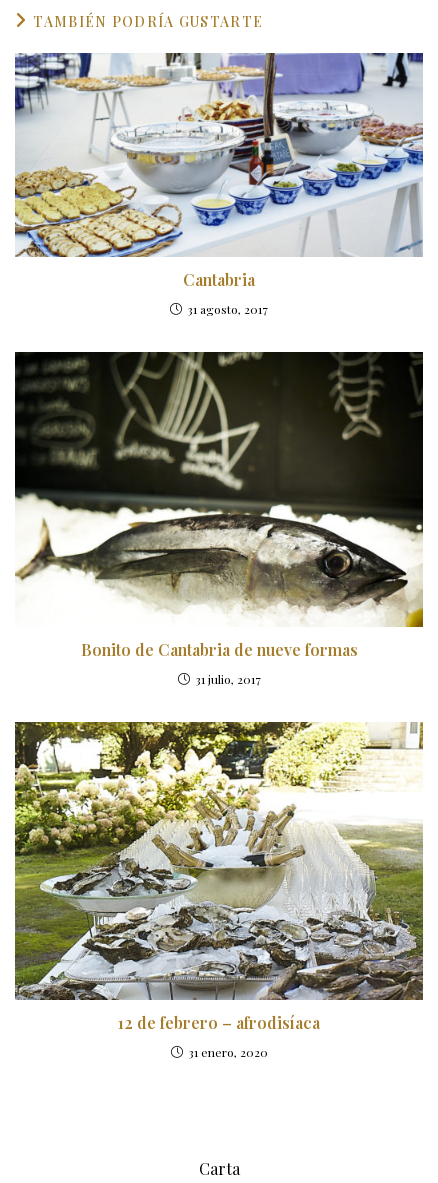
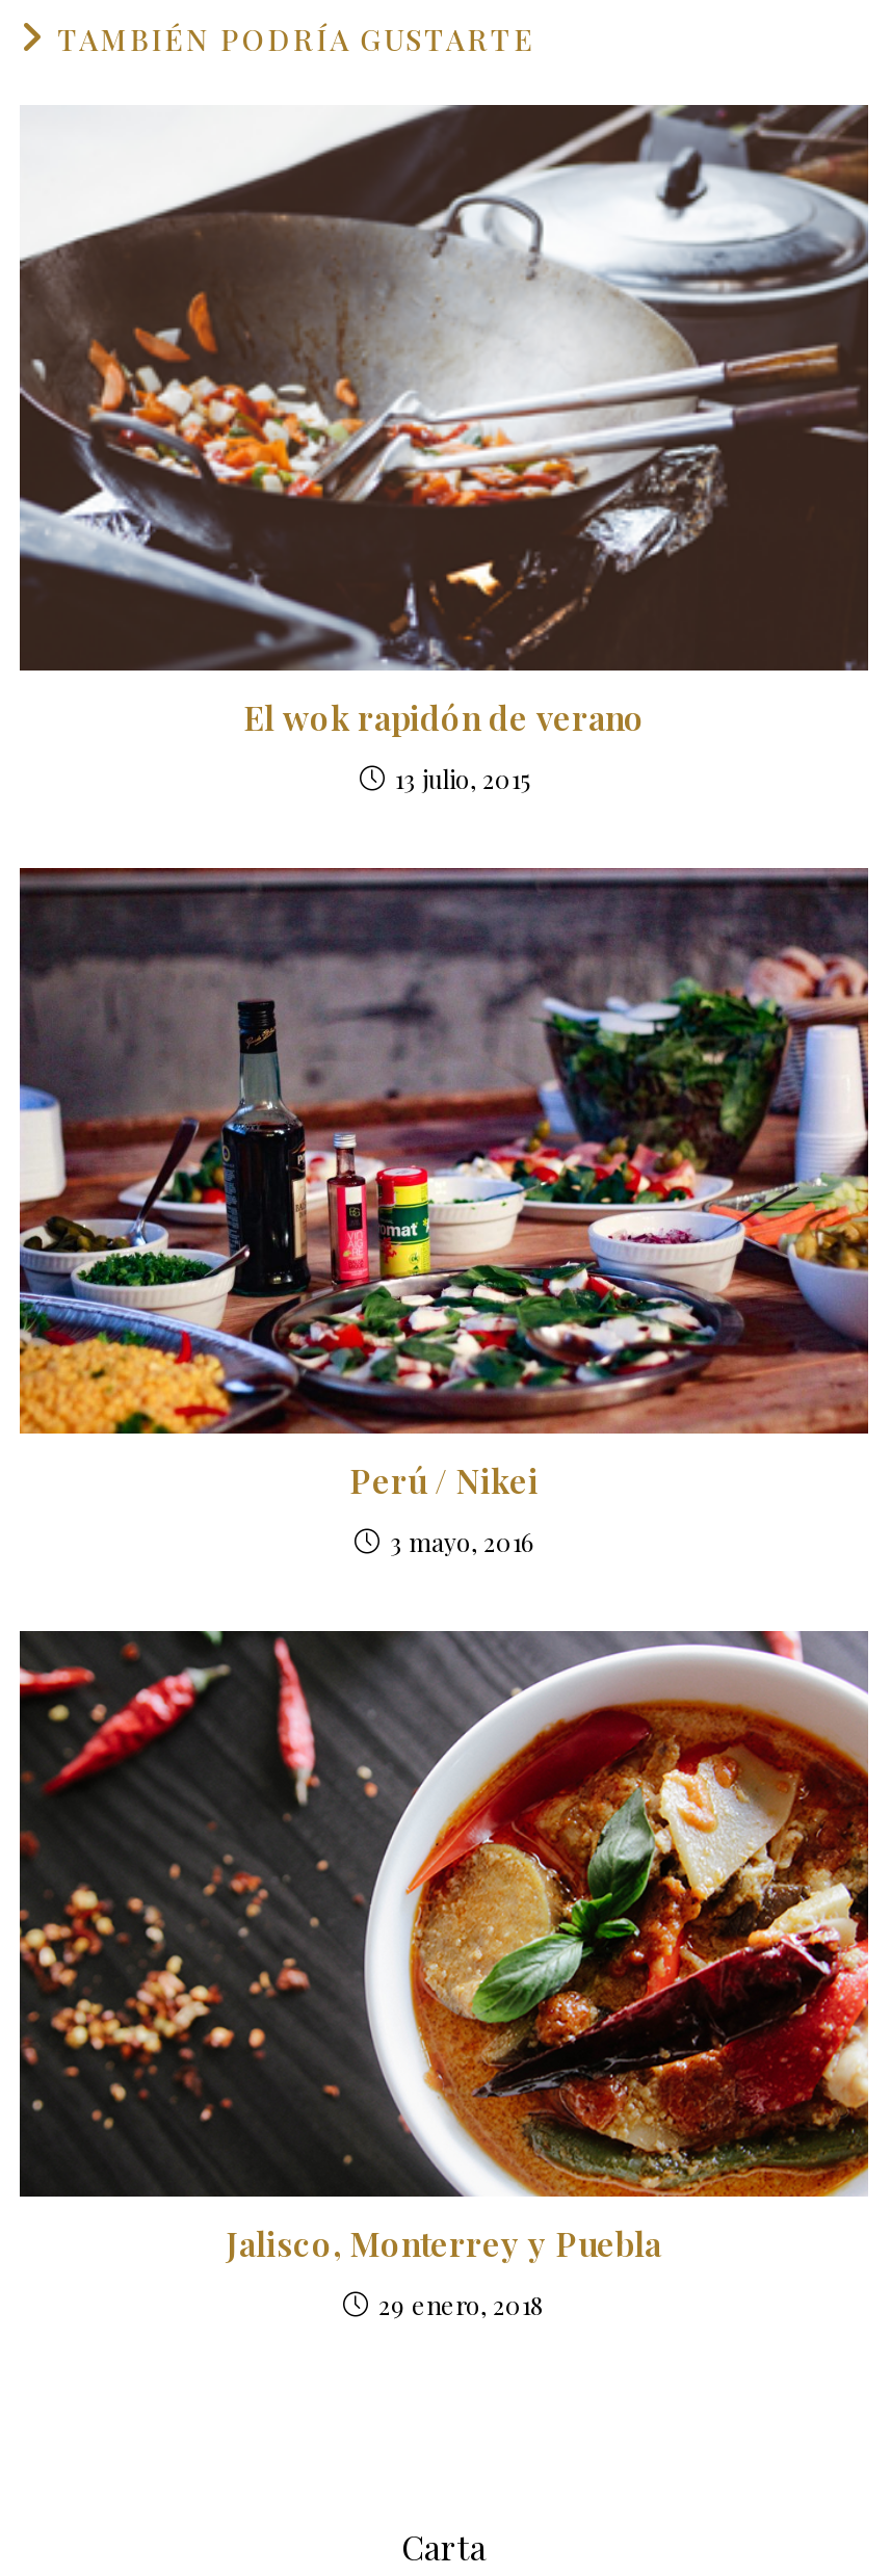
[14,52,424,290] [image] | Cantabria -> [18,103,870,738] [image] | El wok rapidón de verano
[187,301,268,317] 31 agosto, 2017 -> [395,761,528,795] 13 julio, 2015
[14,351,424,660] [image] | Bonito de Cantabria de nueve formas -> [18,849,870,1502] [image] | Perú / Nikei
[194,671,260,687] 31 julio, 2017 -> [390,1525,533,1558] 3 mayo, 2016
[14,721,424,1033] [image] | 12 de febrero – afrodisíaca -> [18,1619,870,2265] [image] | Jalisco, Monterrey y Puebla
[187,1044,267,1060] 31 enero, 2020 -> [378,2288,545,2321] 29 enero, 2018

